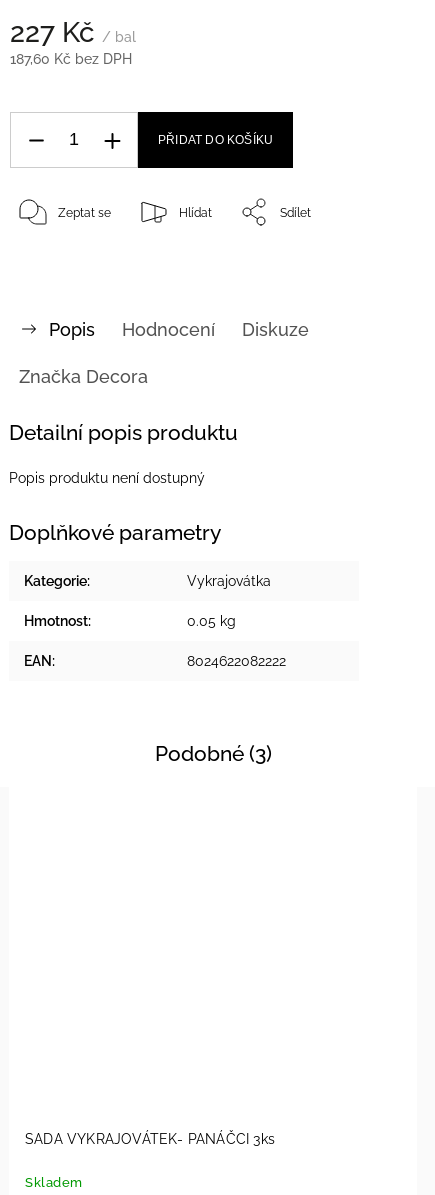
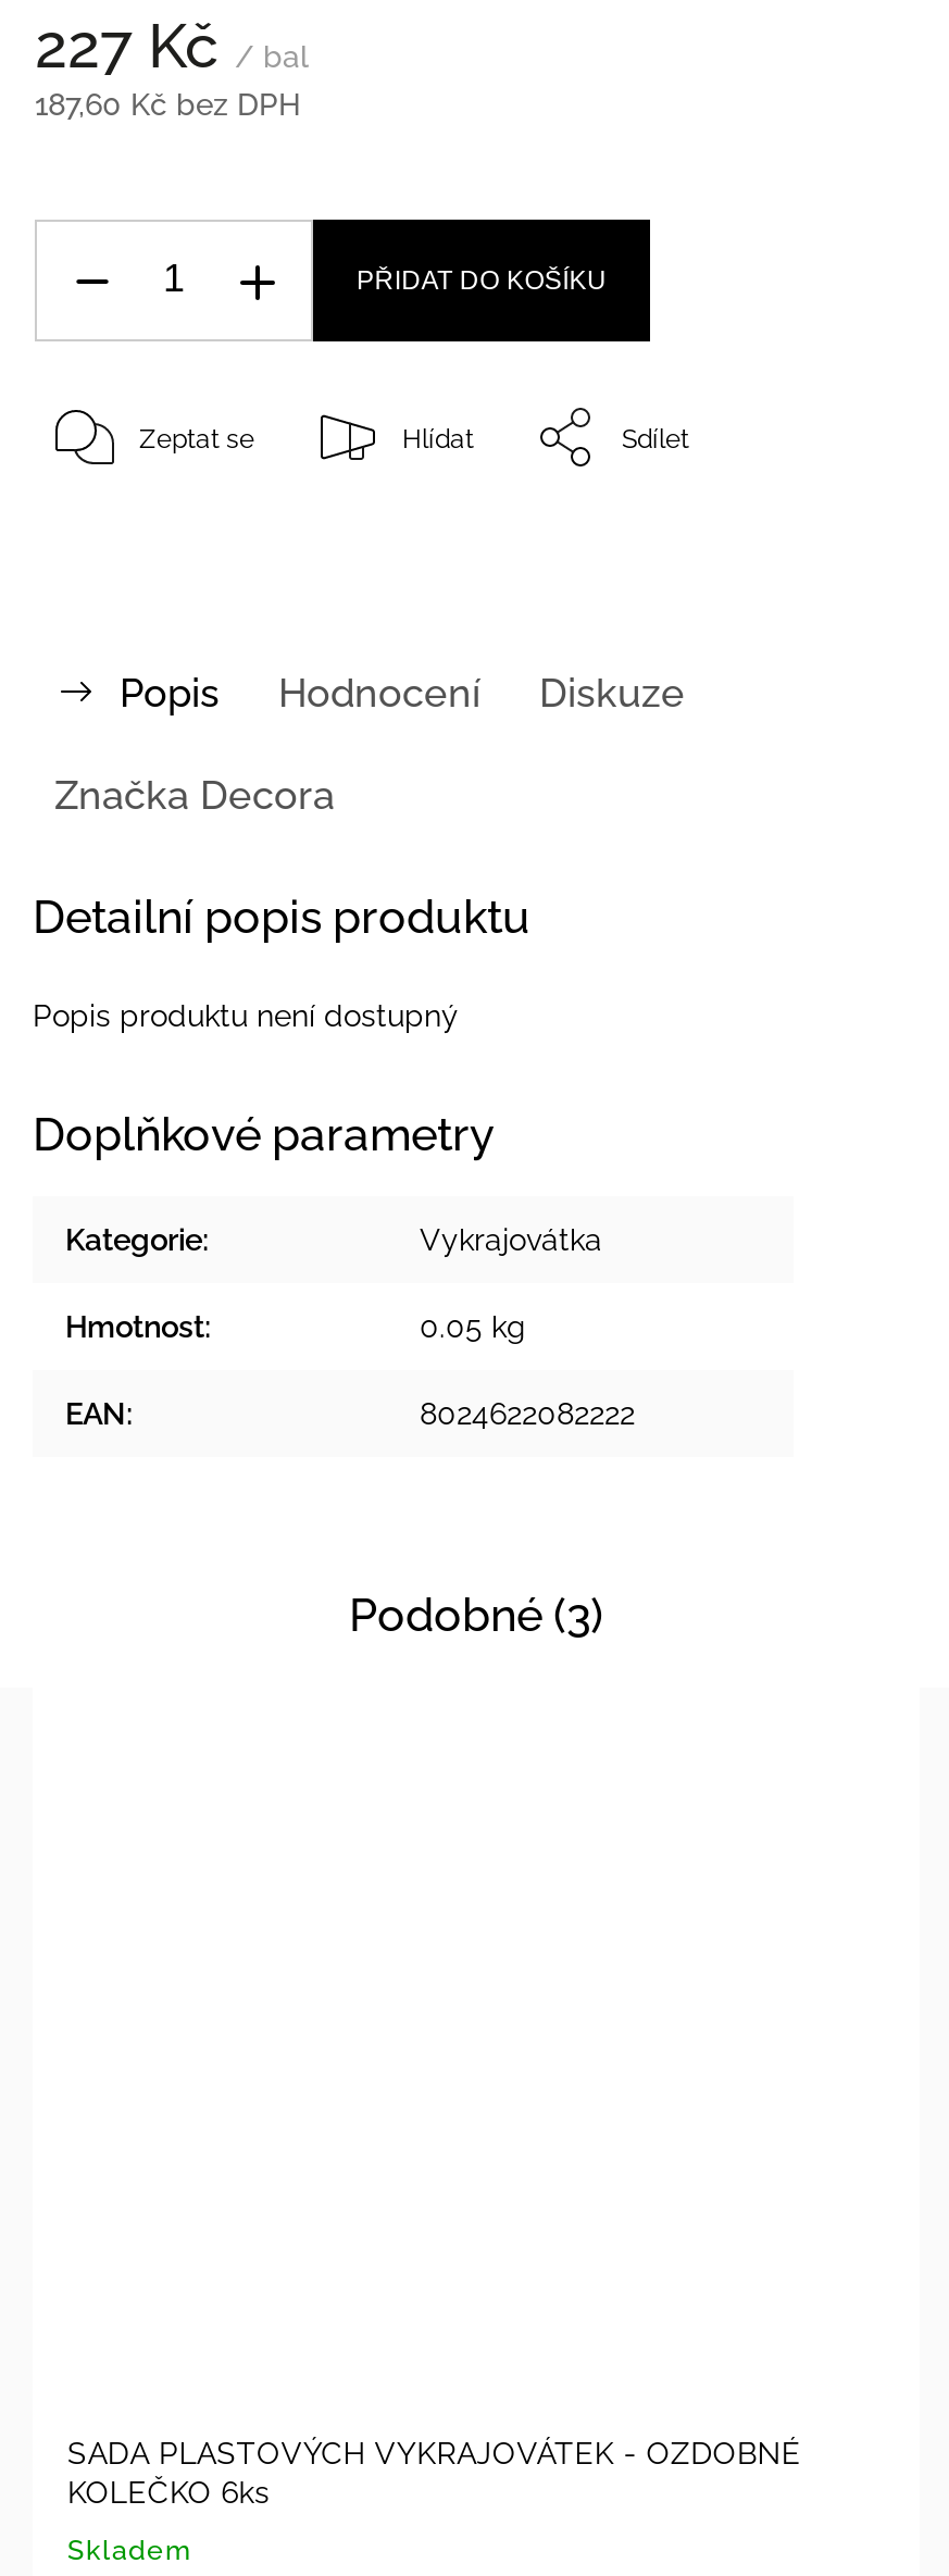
[25,1131,275,1147] SADA VYKRAJOVÁTEK- PANÁČCI 3ks -> [67,2435,801,2509] SADA PLASTOVÝCH VYKRAJOVÁTEK - OZDOBNÉ | KOLEČKO 6ks

